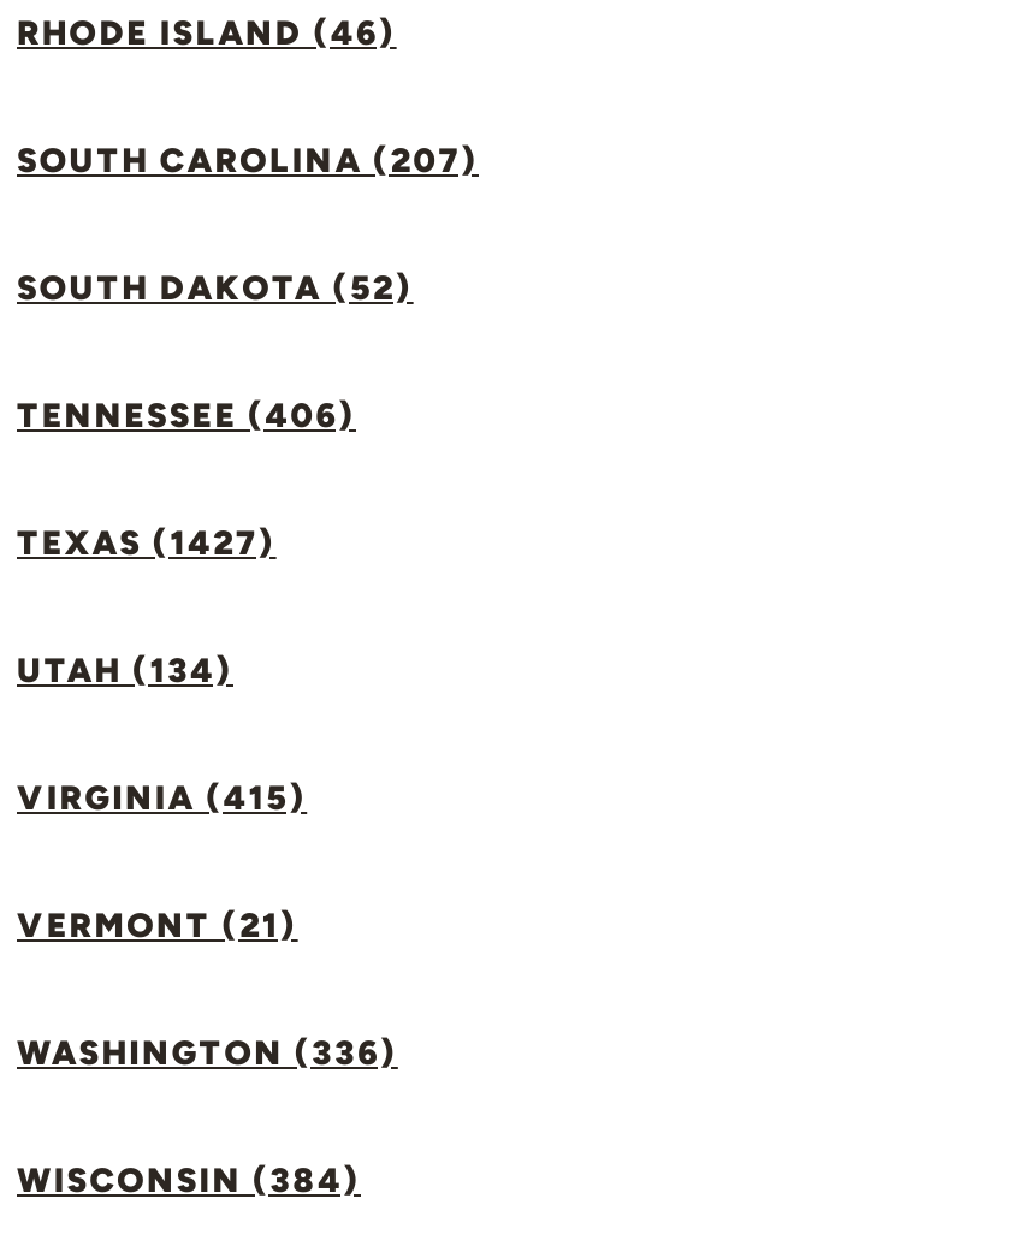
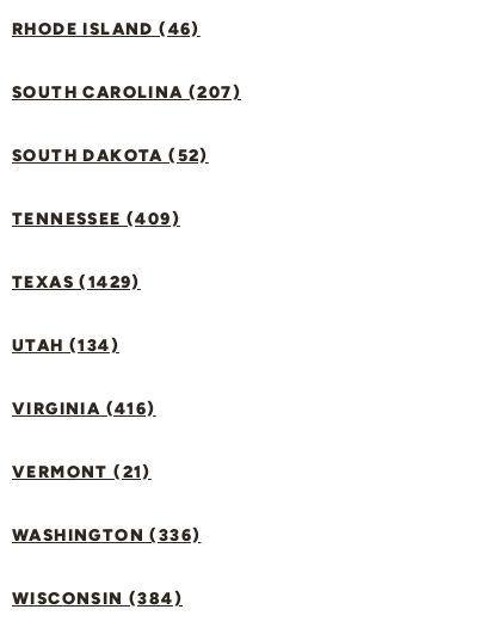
[17,396,356,437] TENNESSEE (406) -> [12,209,180,229] TENNESSEE (409)
[17,523,276,564] TEXAS (1427) -> [12,272,141,293] TEXAS (1429)
[17,778,307,819] VIRGINIA (415) -> [12,399,156,419] VIRGINIA (416)

